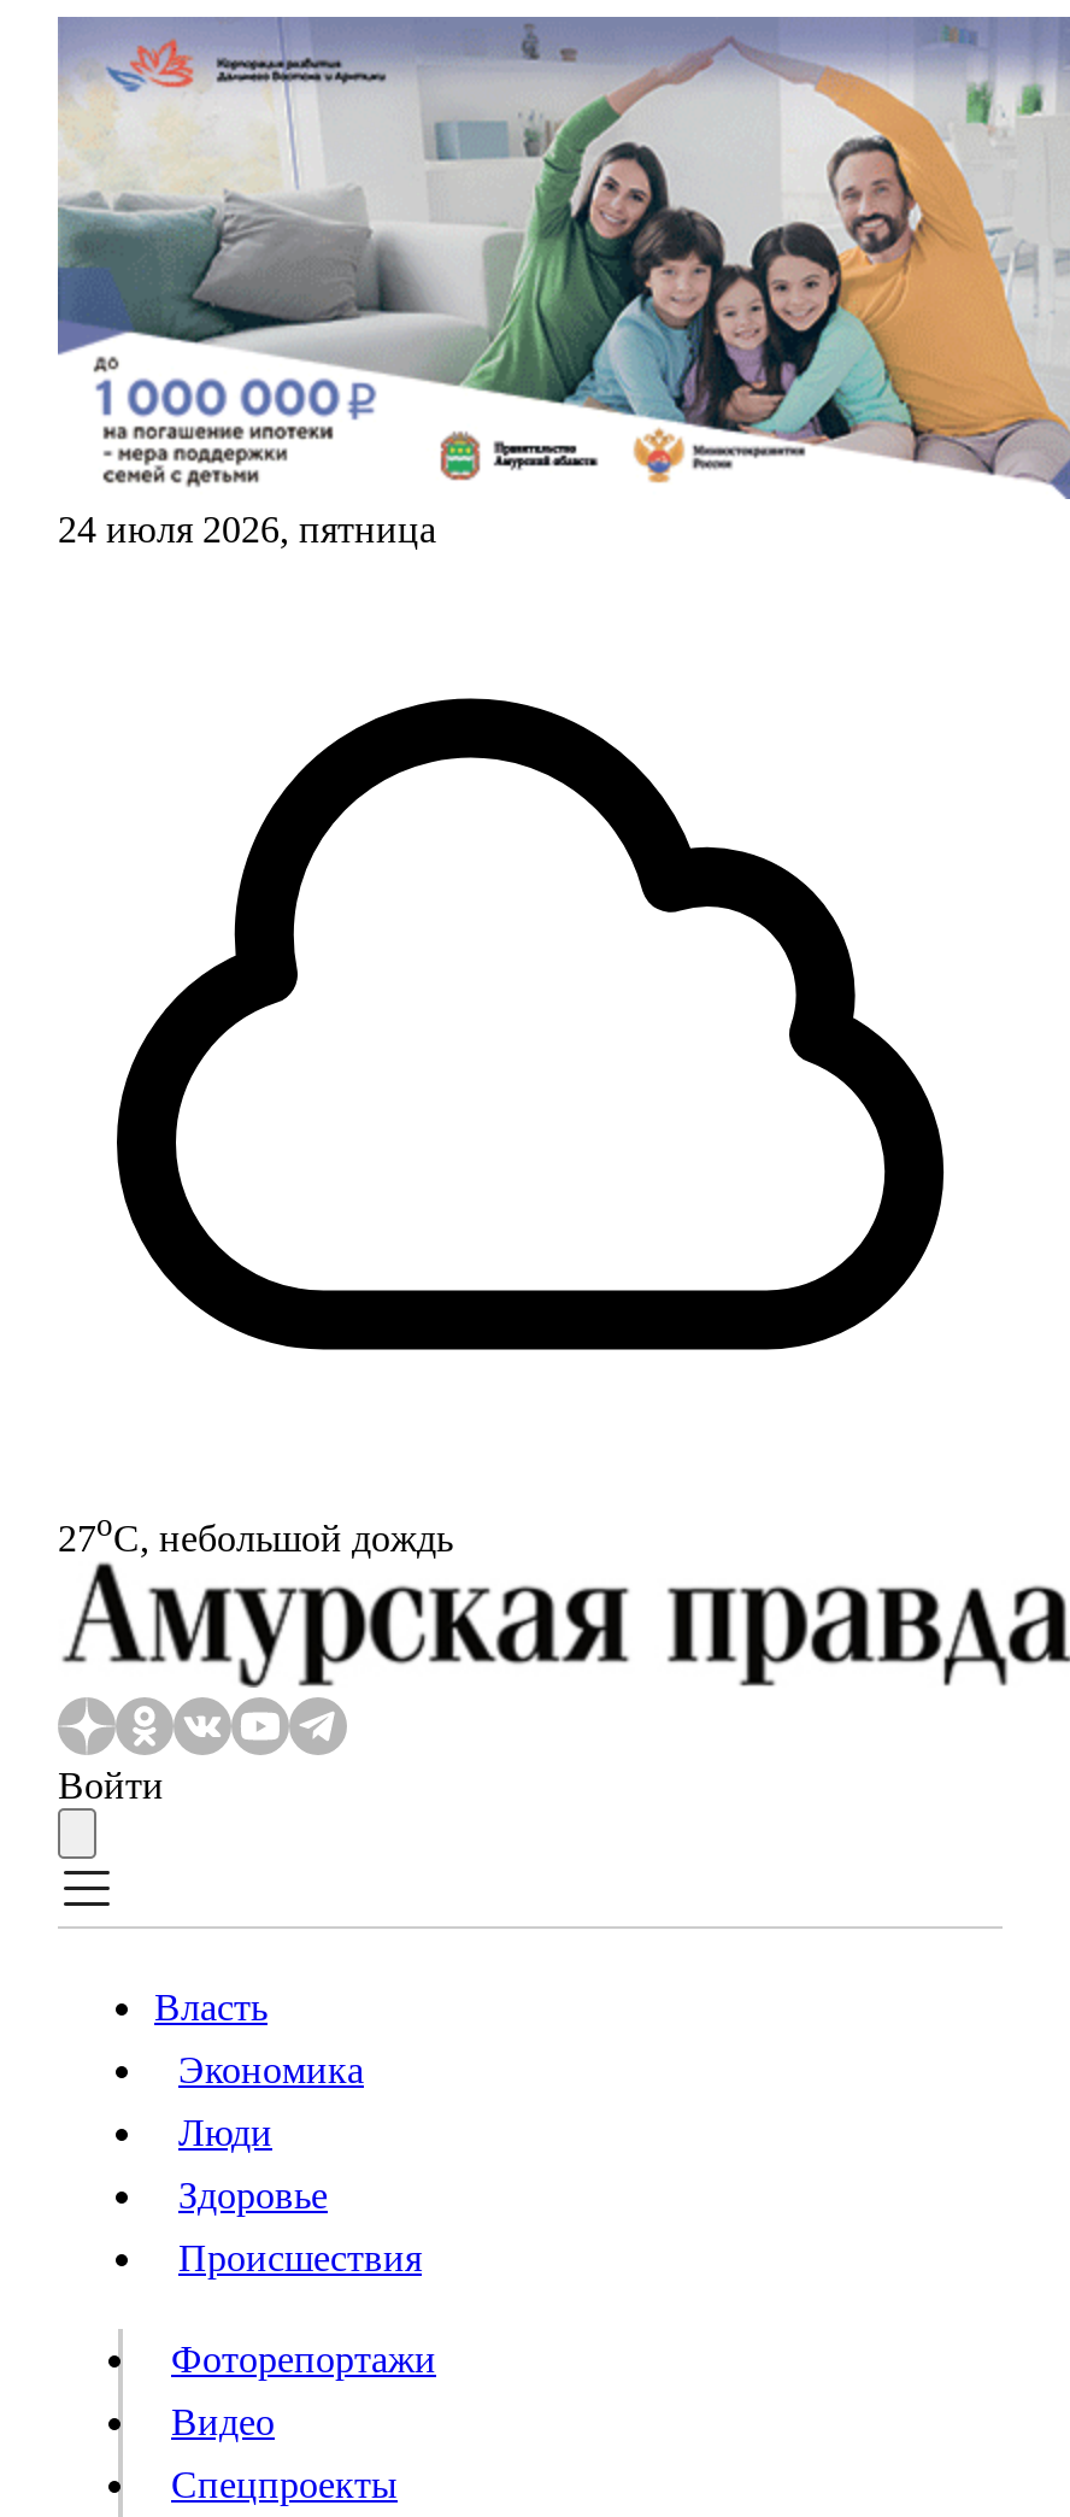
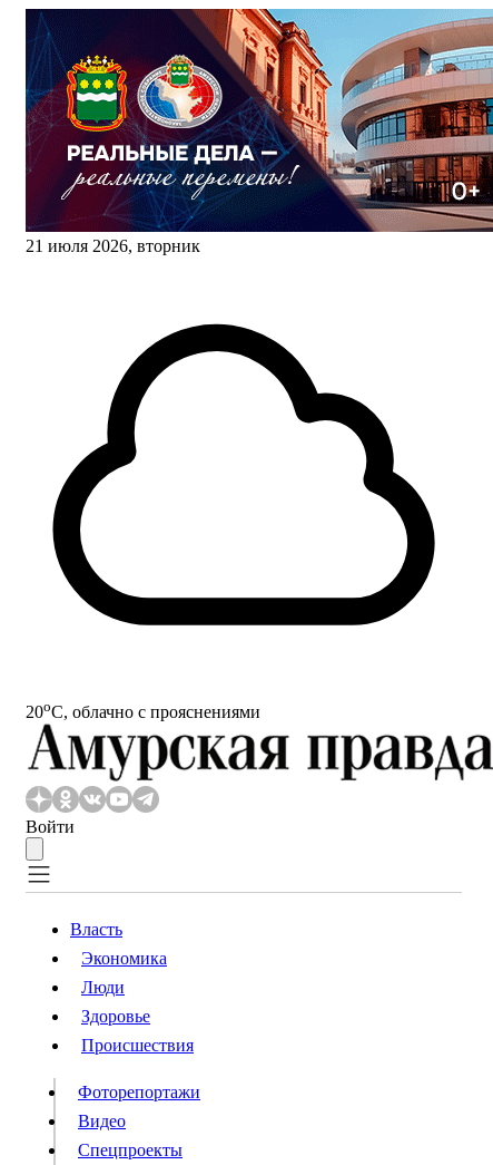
[55,14,1063,550] [image] | 24 июля 2026, пятница -> [24,8,490,255] [image] | 21 июля 2026, вторник
[58,1507,453,1558] 27oС, небольшой дождь -> [26,698,260,722] 20oС, облачно с прояснениями

